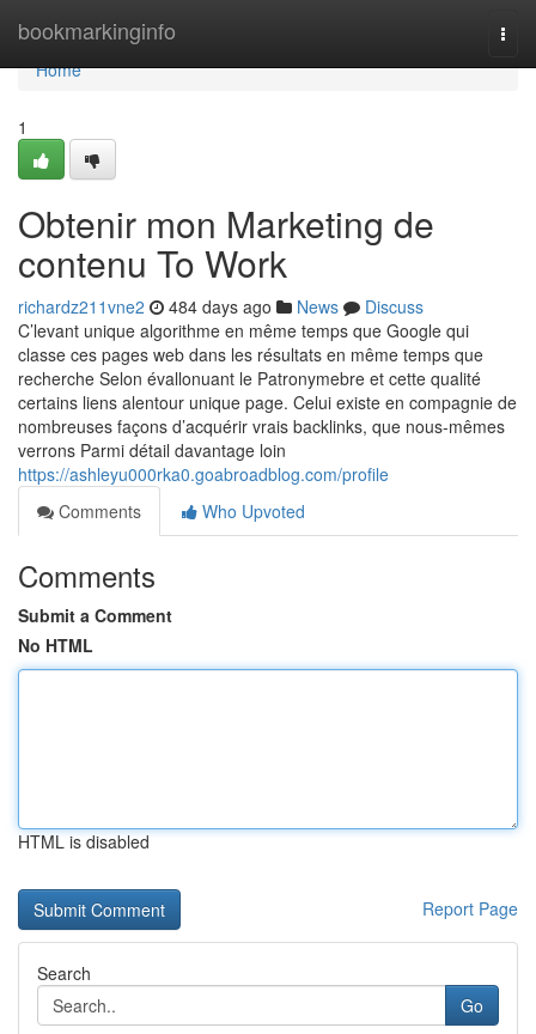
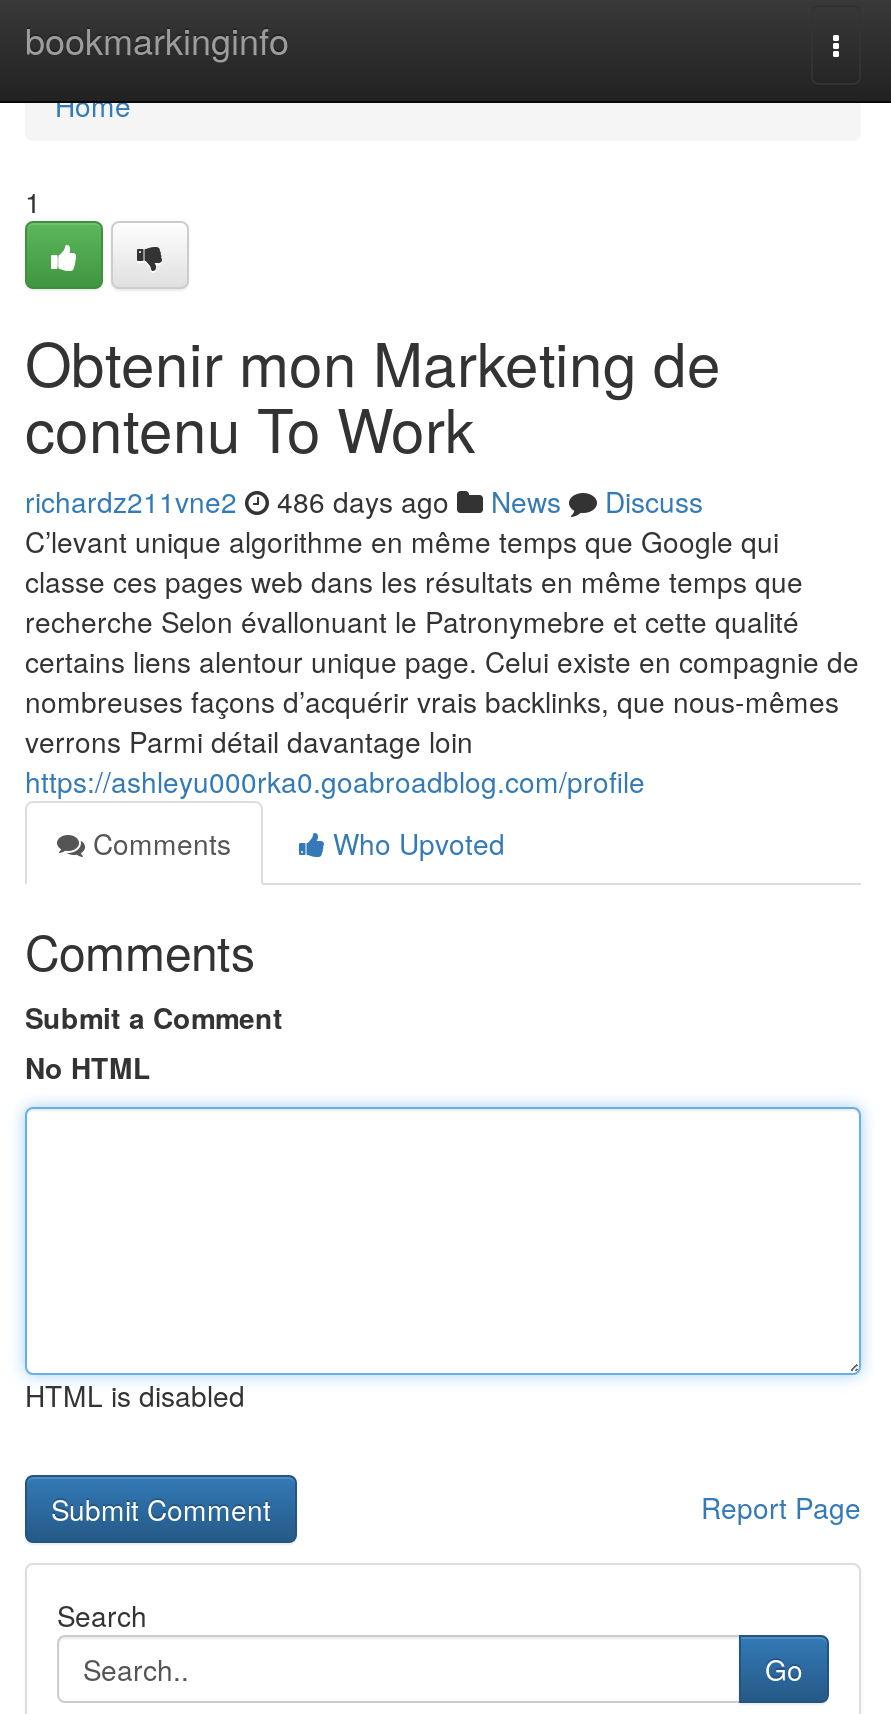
[18,294,424,318] richardz211vne2 484 days ago News Discuss -> [25,481,703,521] richardz211vne2 486 days ago News Discuss

